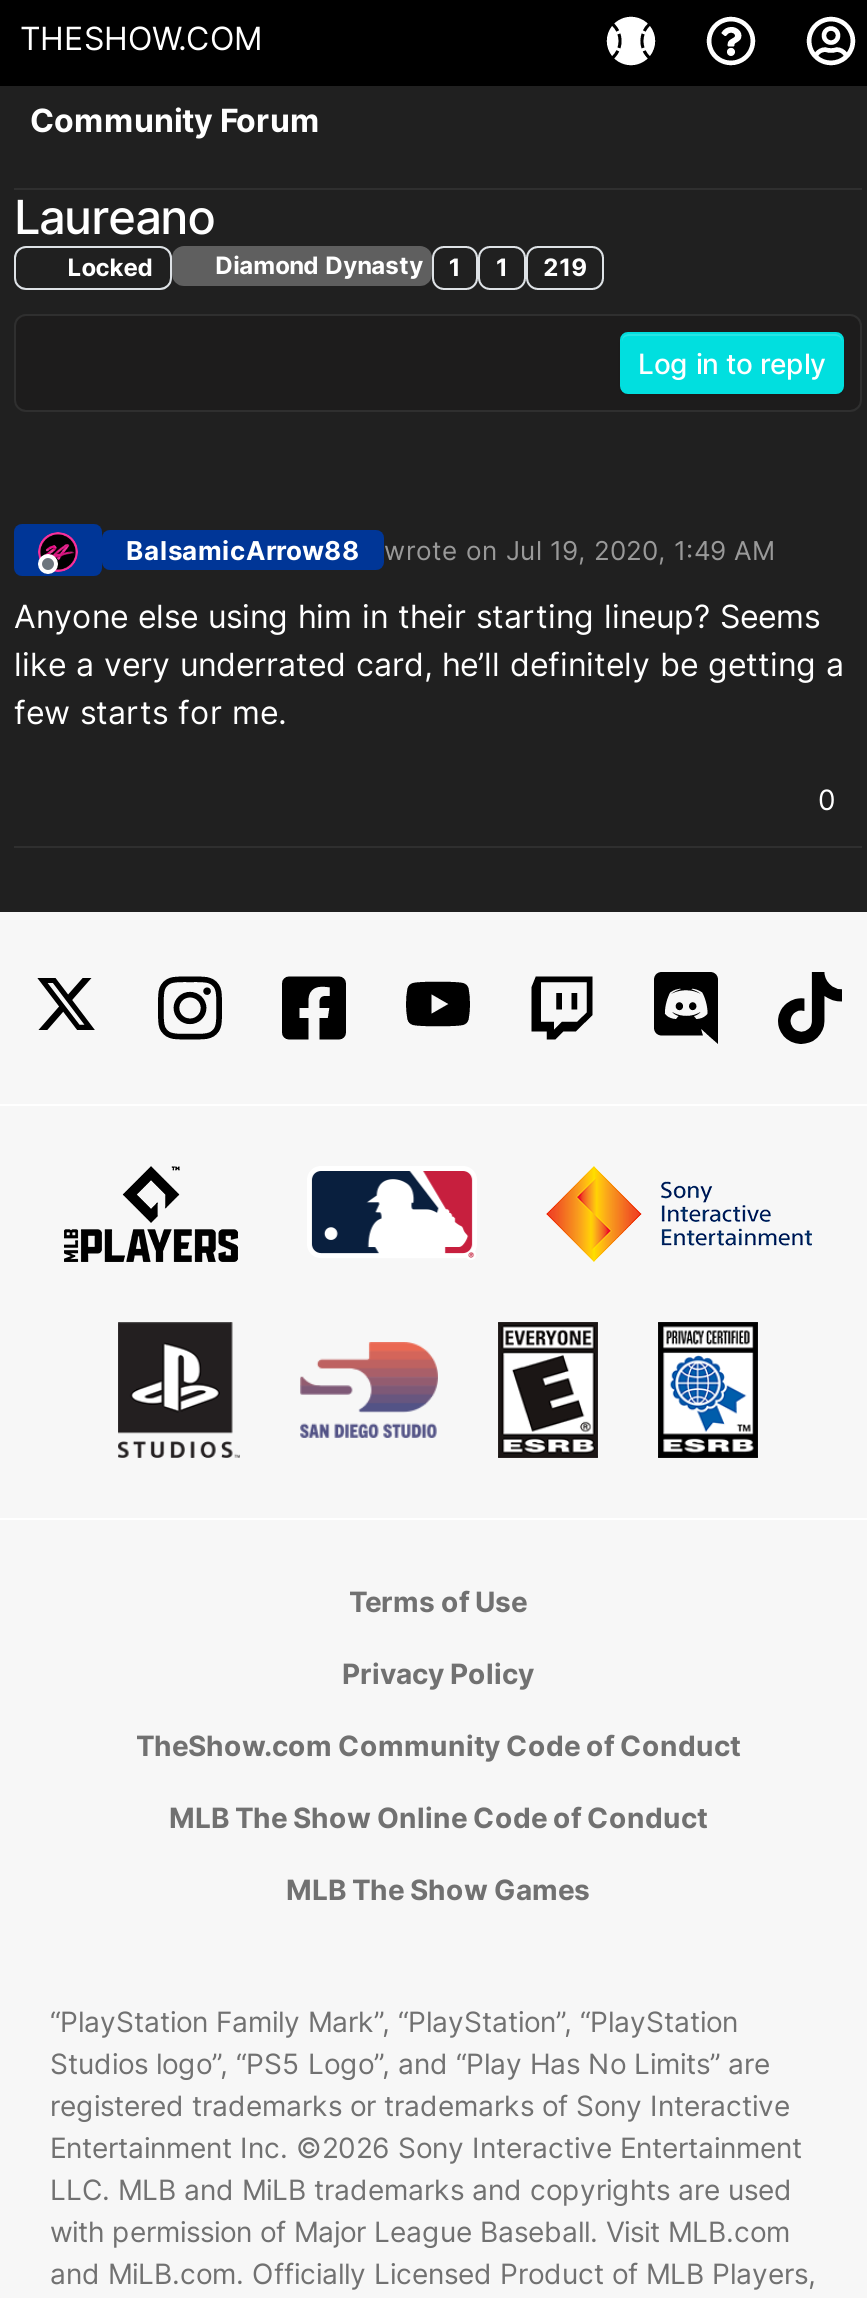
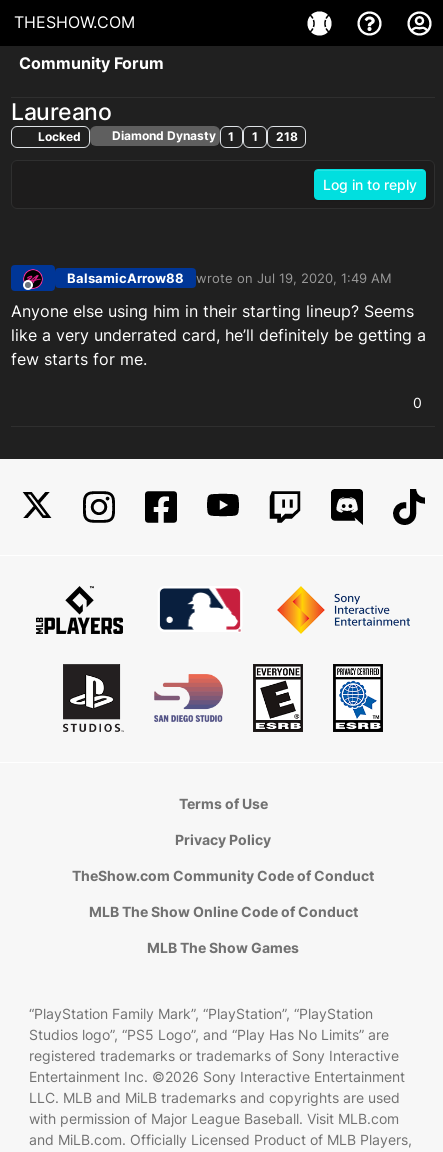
[62,250,587,282] Locked Diamond Dynasty 1 1 219 -> [35,128,298,144] Locked Diamond Dynasty 1 1 218

